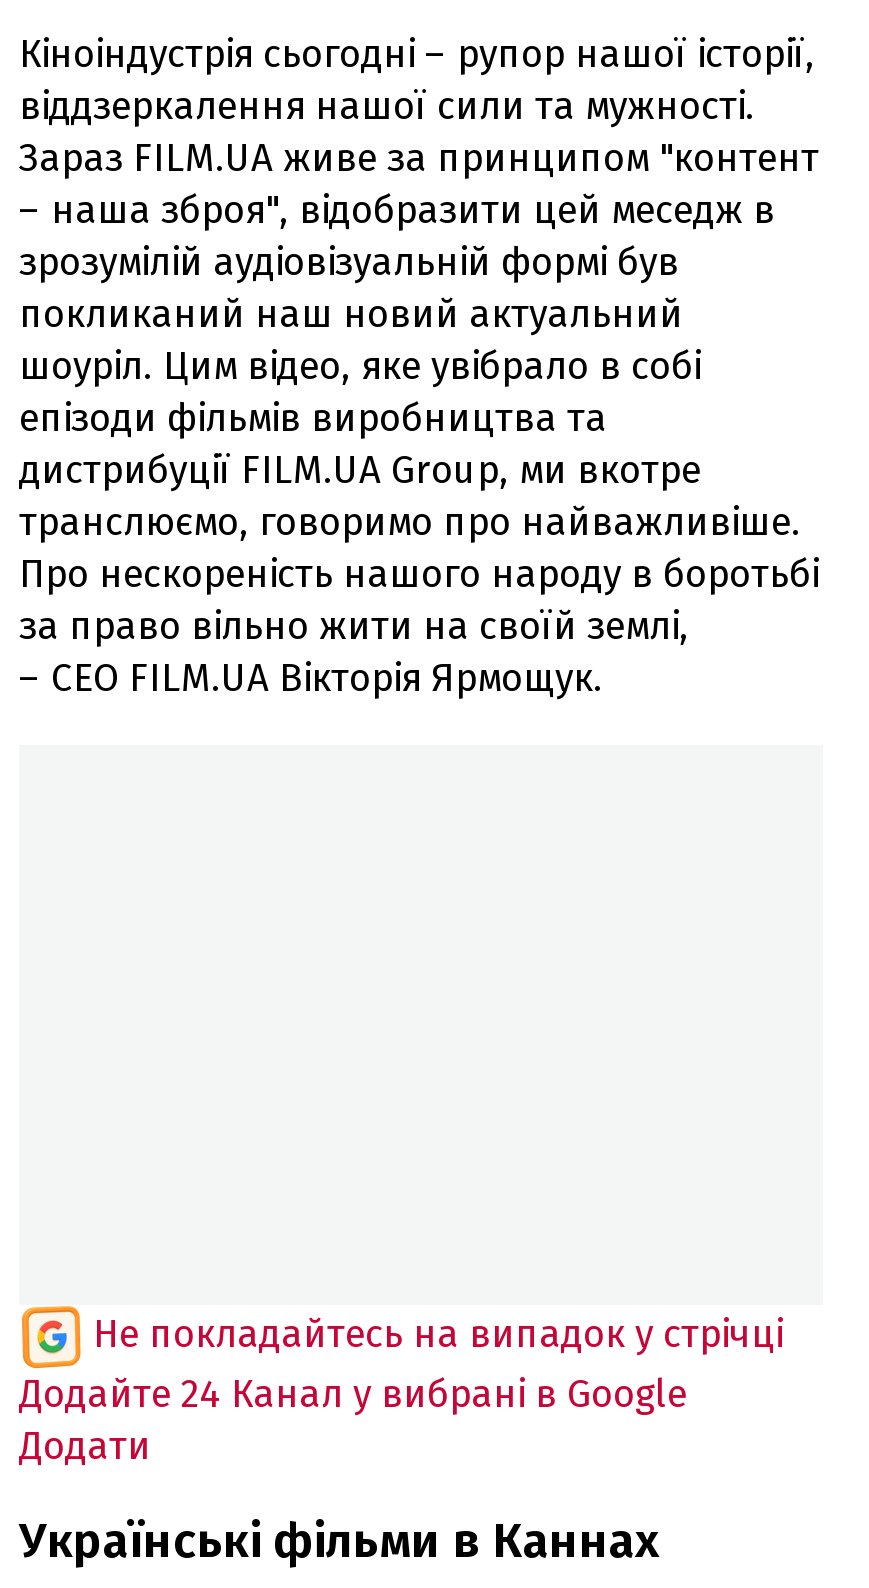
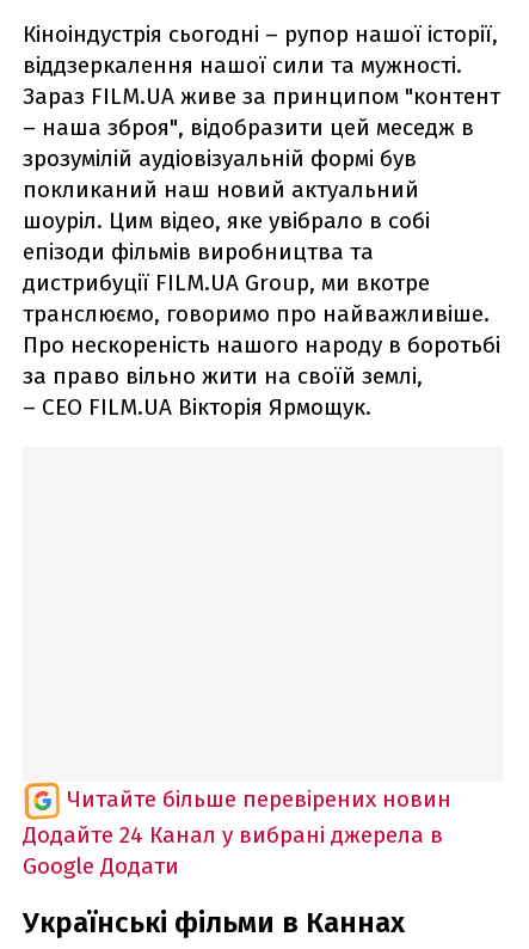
[19,1310,783,1468] Не покладайтесь на випадок у стрічці | Додайте 24 Канал у вибрані в Google | Додати -> [23,785,451,879] Читайте більше перевірених новин | Додайте 24 Канал у вибрані джерела в | Google Додати

